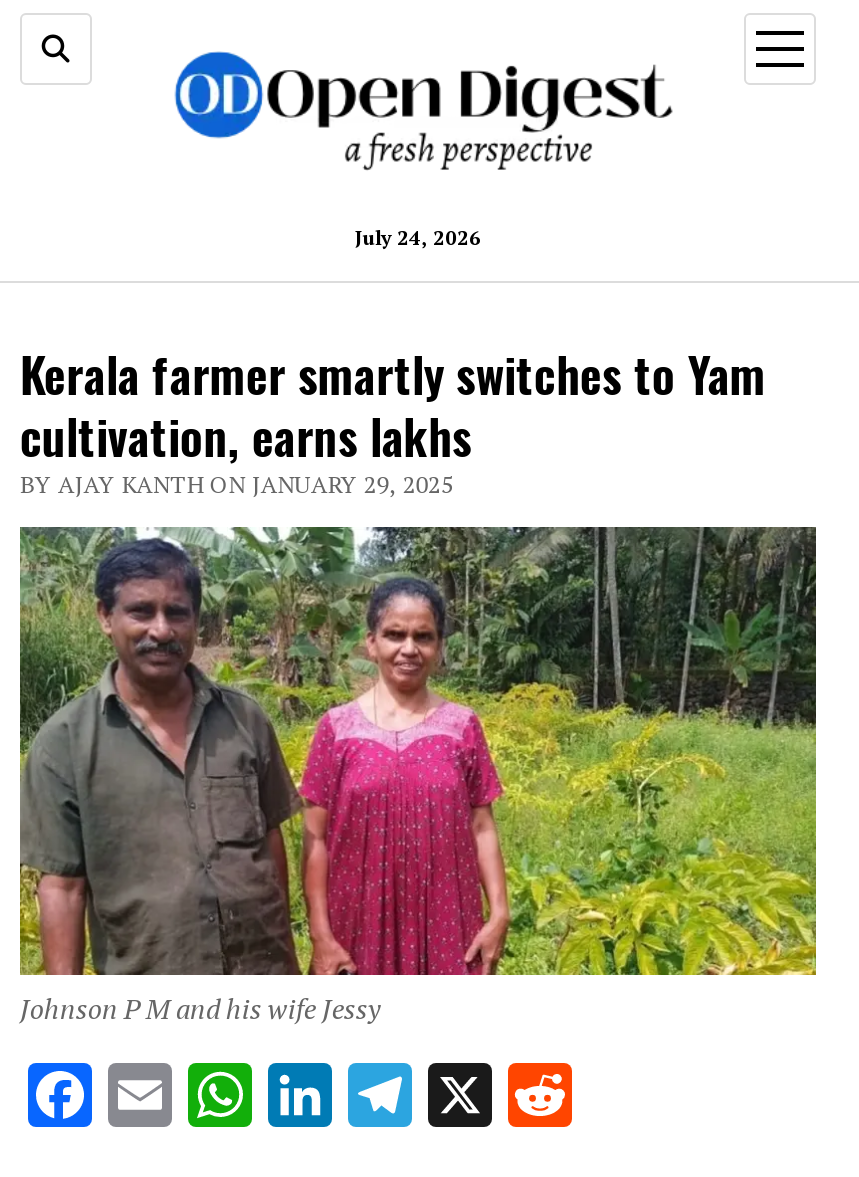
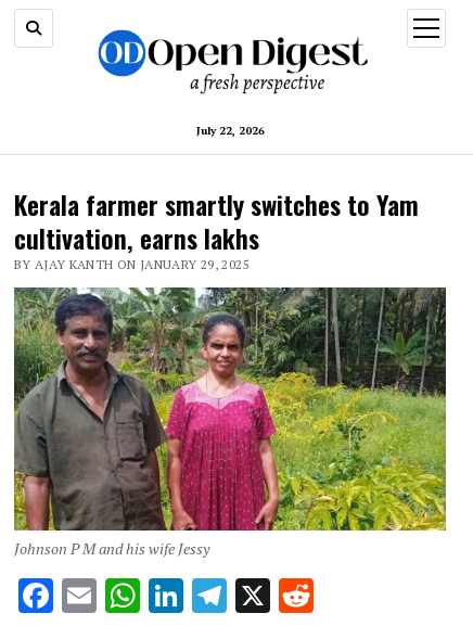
[355,225,481,251] July 24, 2026 -> [196,124,264,138] July 22, 2026

